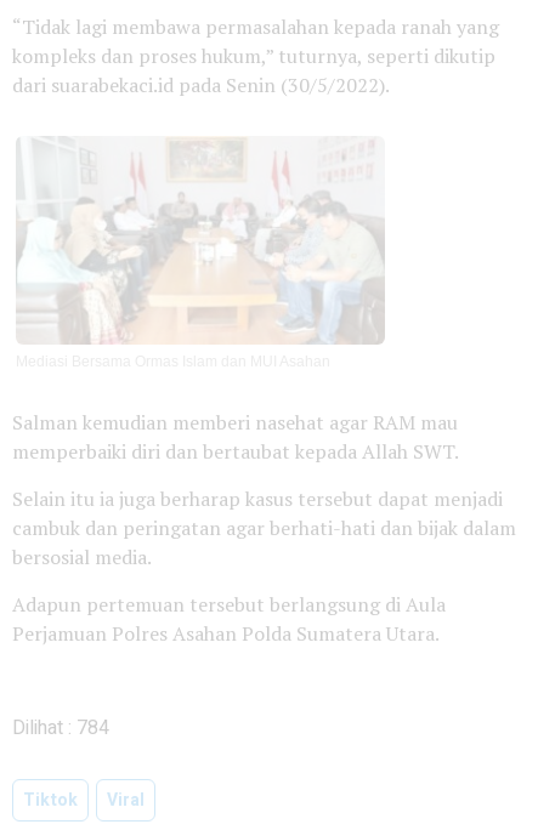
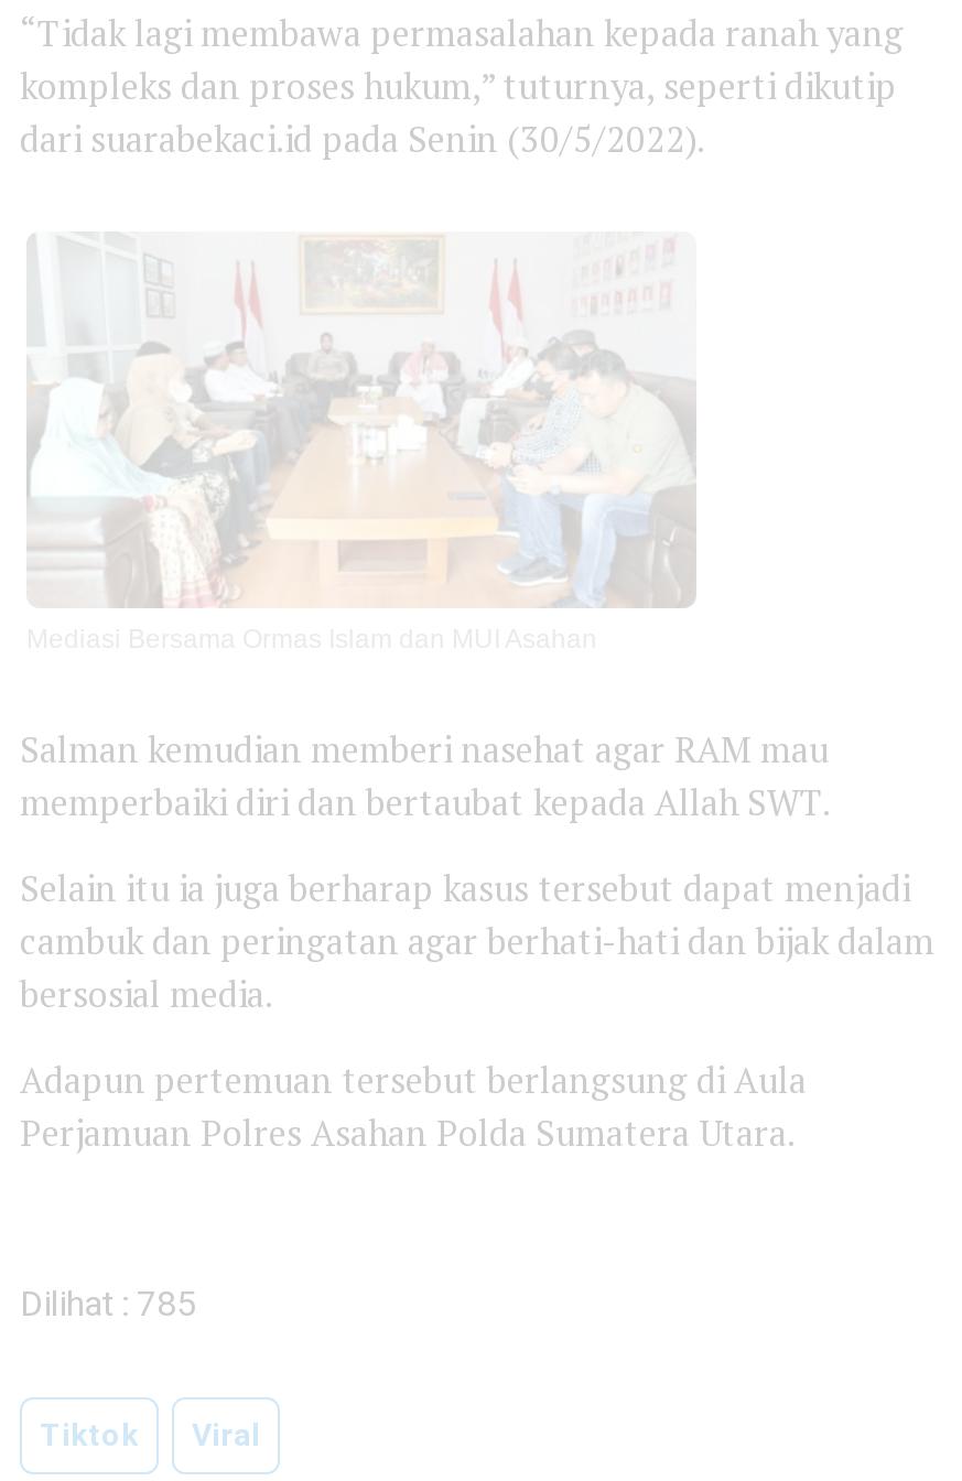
[12,714,109,743] Dilihat : 784 -> [20,1279,196,1332] Dilihat : 785

